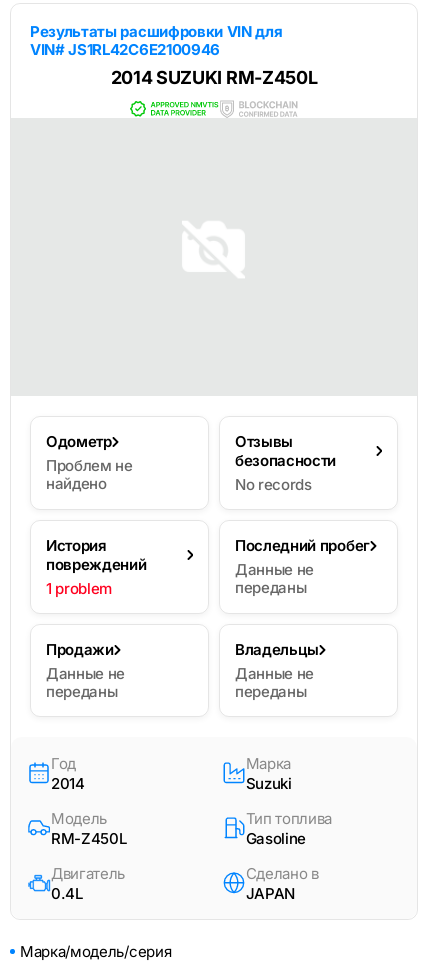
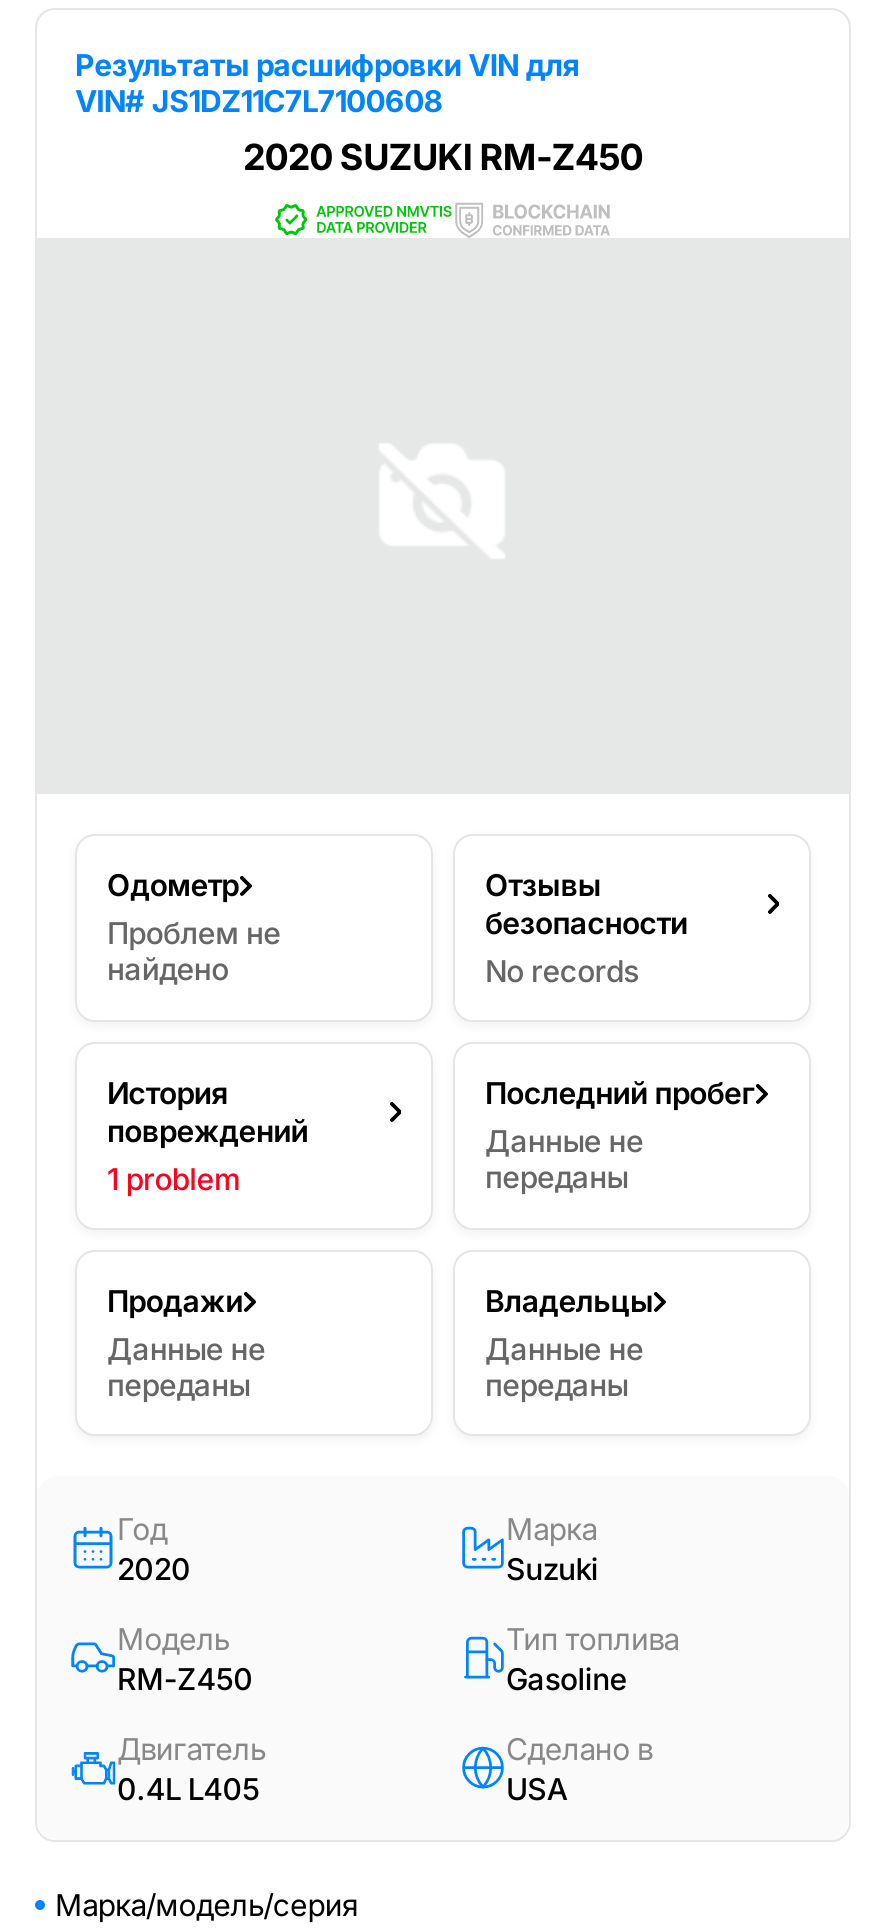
[30,40,220,59] VIN# JS1RL42C6E2100946 -> [75,82,443,120] VIN# JS1DZ11C7L7100608
[111,67,317,88] 2014 SUZUKI RM-Z450L -> [243,136,643,178] 2020 SUZUKI RM-Z450
[51,774,85,793] 2014 -> [117,1549,190,1587] 2020
[51,829,126,848] RM-Z450L -> [117,1659,253,1697] RM-Z450
[51,884,83,903] 0.4L -> [117,1769,259,1807] 0.4L L405
[245,884,295,903] JAPAN -> [506,1769,568,1807] USA

